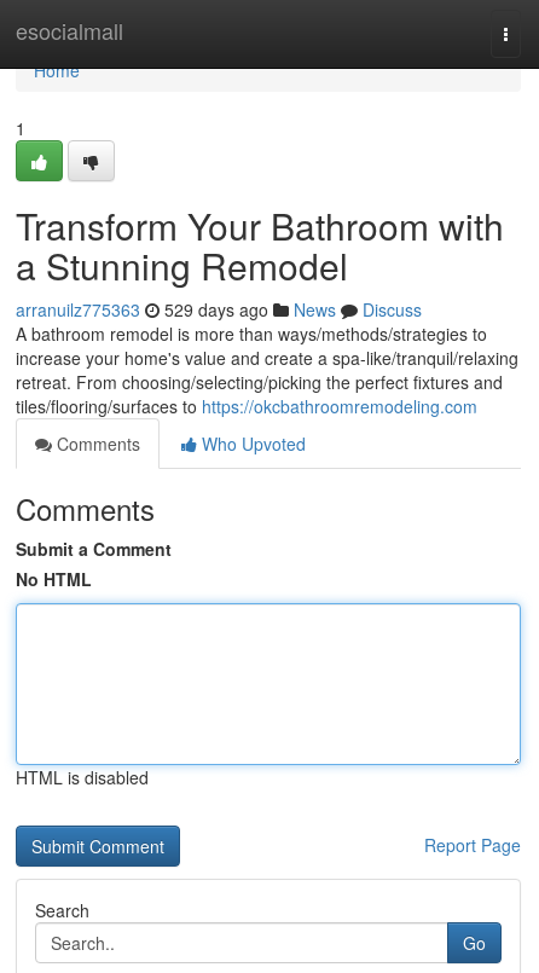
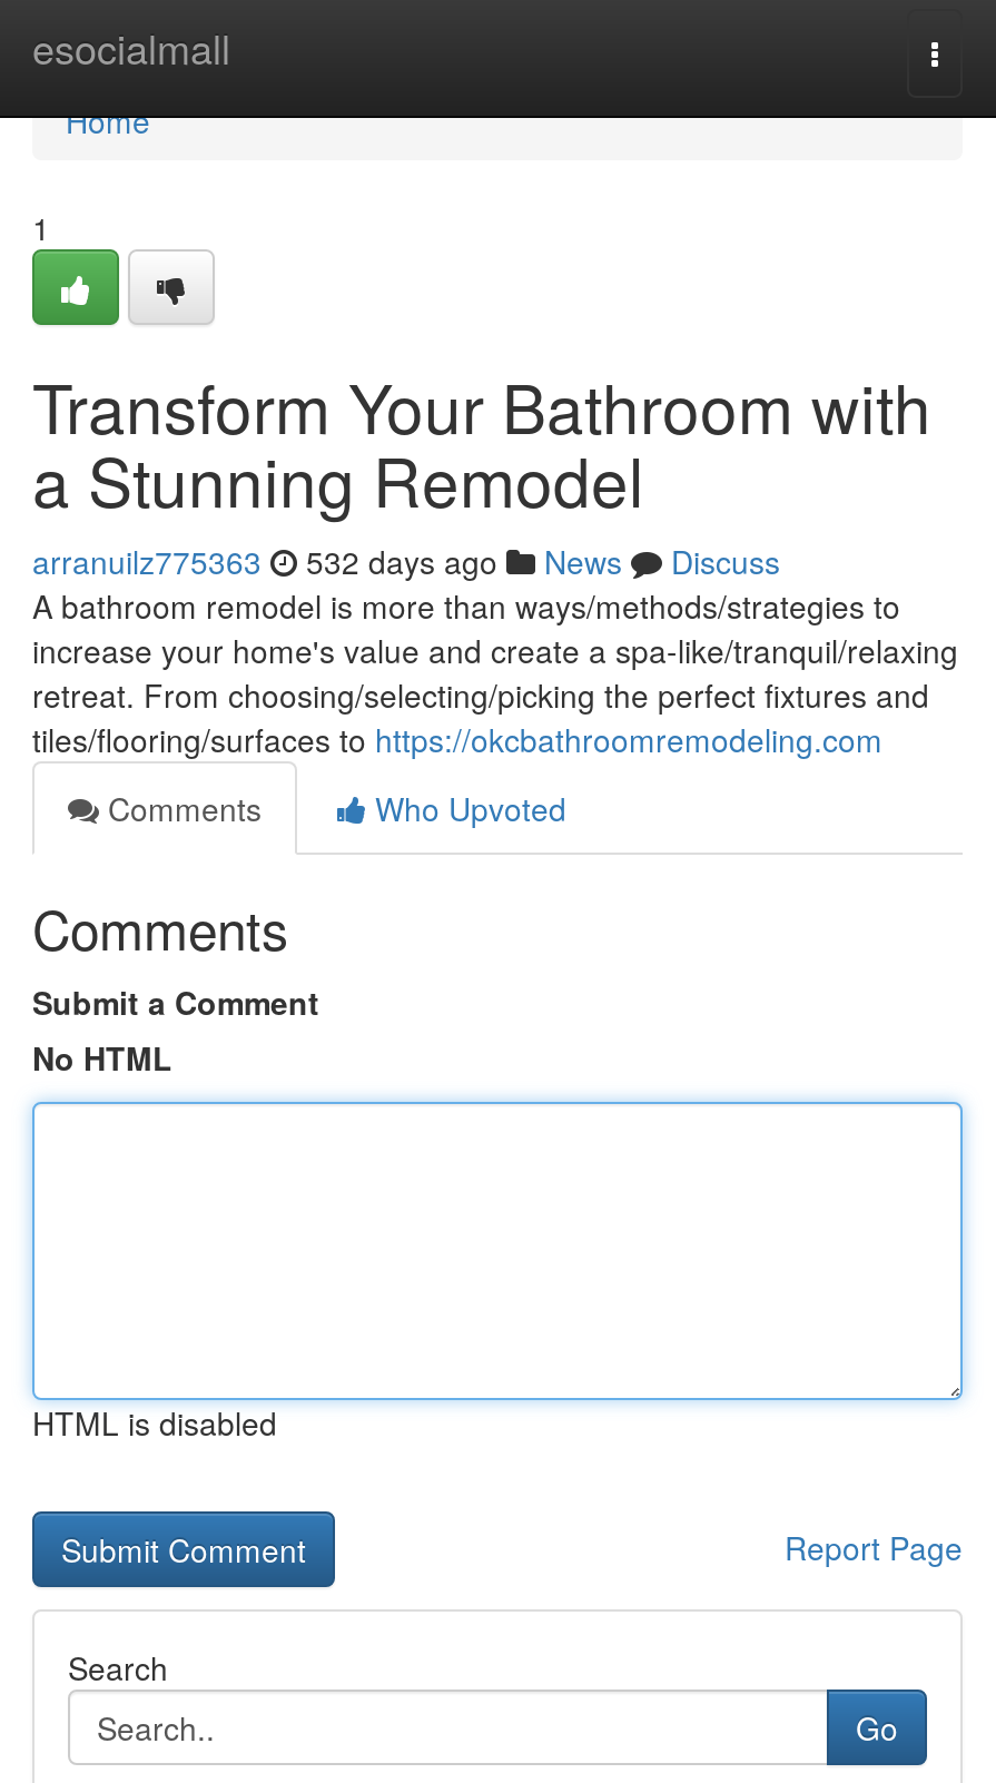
[16,297,422,322] arranuilz775363 529 days ago News Discuss -> [32,539,780,583] arranuilz775363 532 days ago News Discuss

